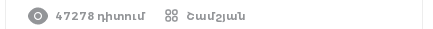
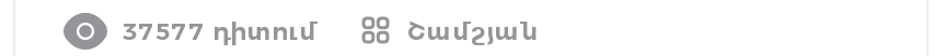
[55,9,145,23] 47278 դիտում -> [123,16,318,46] 37577 դիտում

